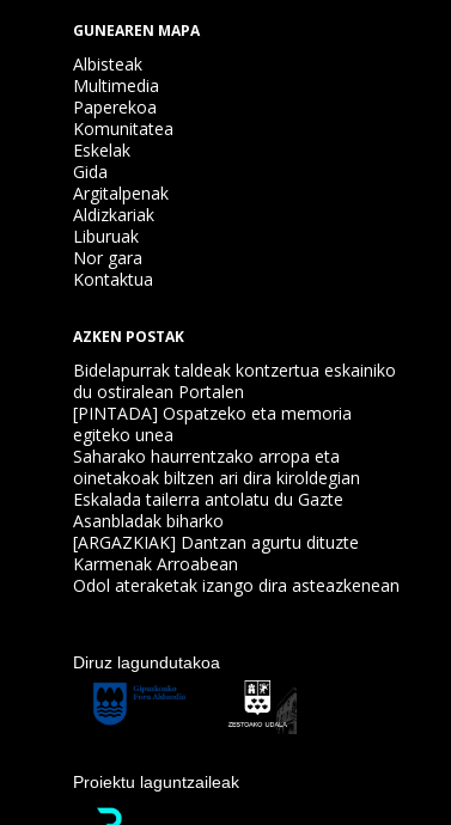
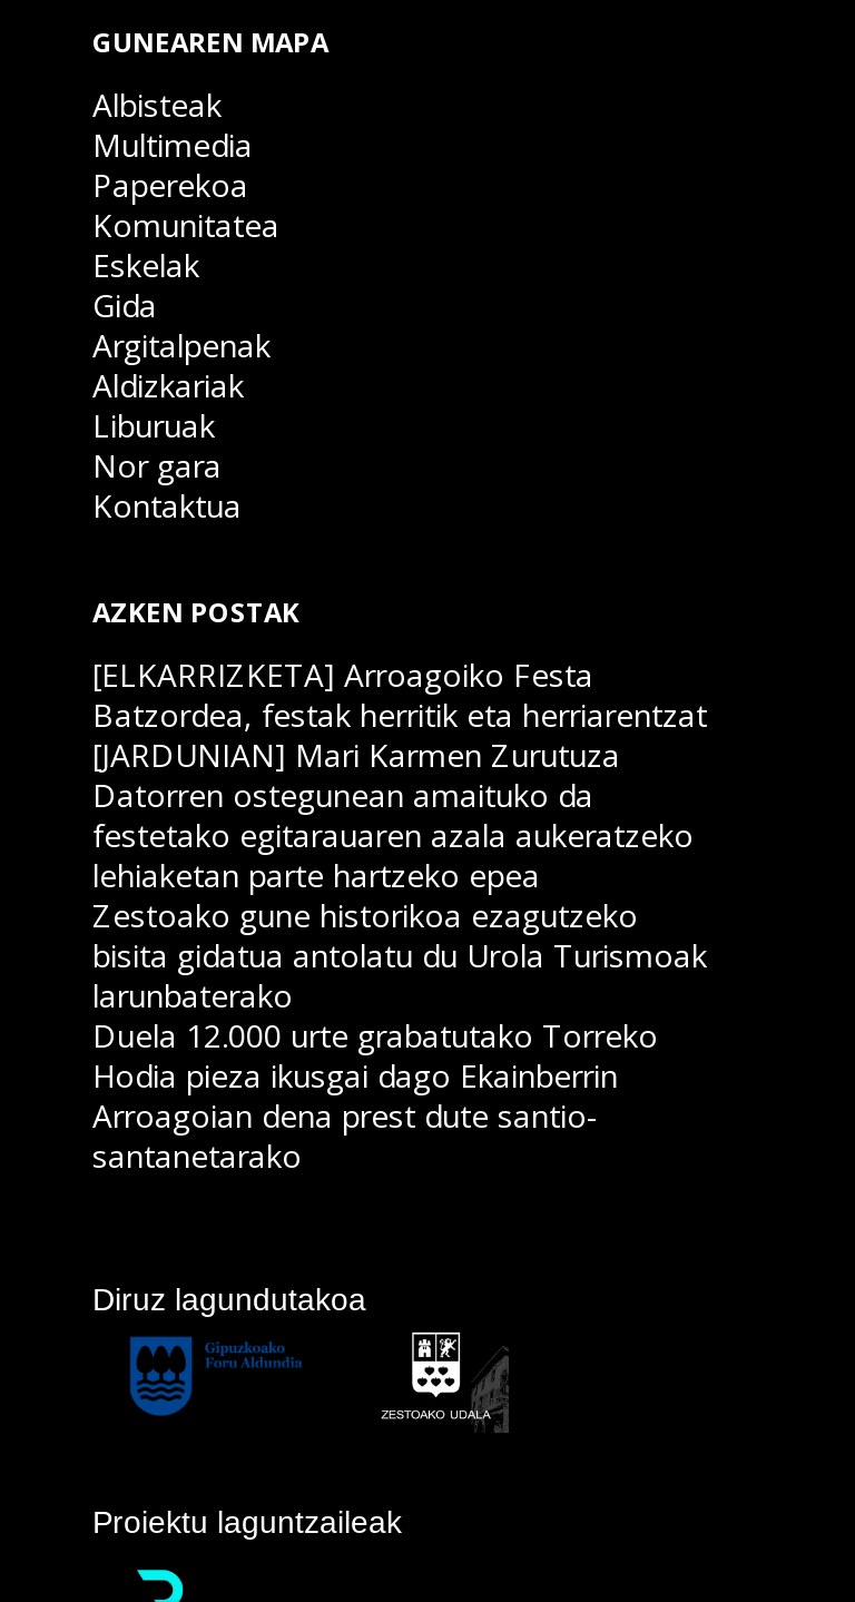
[73,359,400,597] Bidelapurrak taldeak kontzertua eskainiko | du ostiralean Portalen | [PINTADA] Ospatzeko eta memoria | egiteko unea | Saharako haurrentzako arropa eta | oinetakoak biltzen ari dira kiroldegian | Eskalada tailerra antolatu du Gazte | Asanbladak biharko | [ARGAZKIAK] Dantzan agurtu dituzte | Karmenak Arroabean | Odol ateraketak izango dira asteazkenean -> [92,654,707,1177] [ELKARRIZKETA] Arroagoiko Festa | Batzordea, festak herritik eta herriarentzat | [JARDUNIAN] Mari Karmen Zurutuza | Datorren ostegunean amaituko da | festetako egitarauaren azala aukeratzeko | lehiaketan parte hartzeko epea | Zestoako gune historikoa ezagutzeko | bisita gidatua antolatu du Urola Turismoak | larunbaterako | Duela 12.000 urte grabatutako Torreko | Hodia pieza ikusgai dago Ekainberrin | Arroagoian dena prest dute santio- | santanetarako

